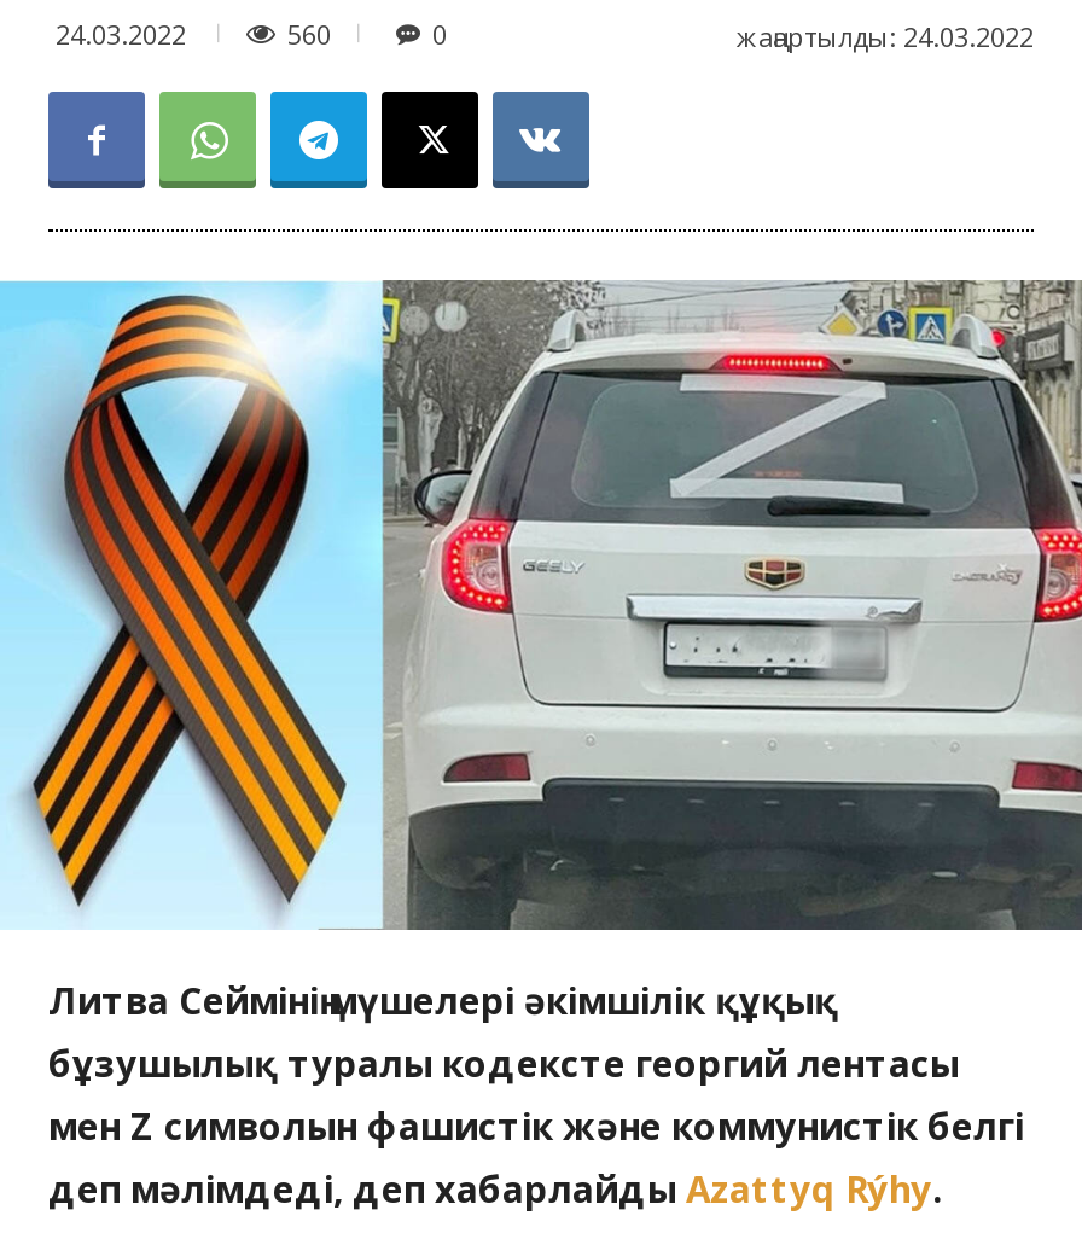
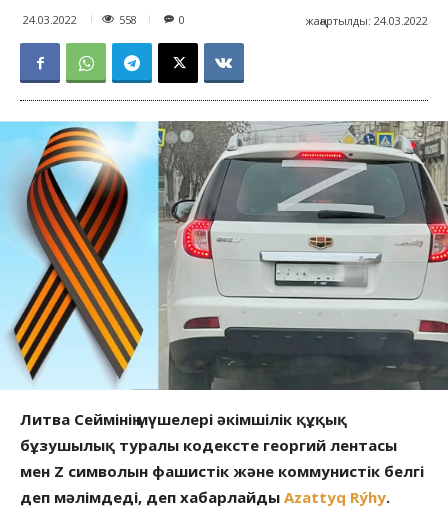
[287,15,331,51] 560 -> [119,11,137,26] 558

